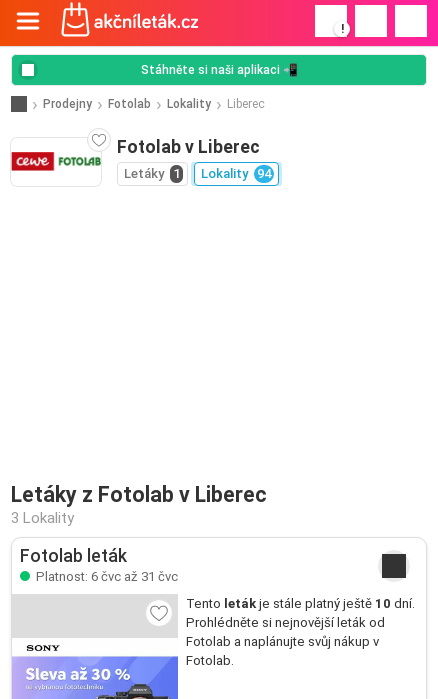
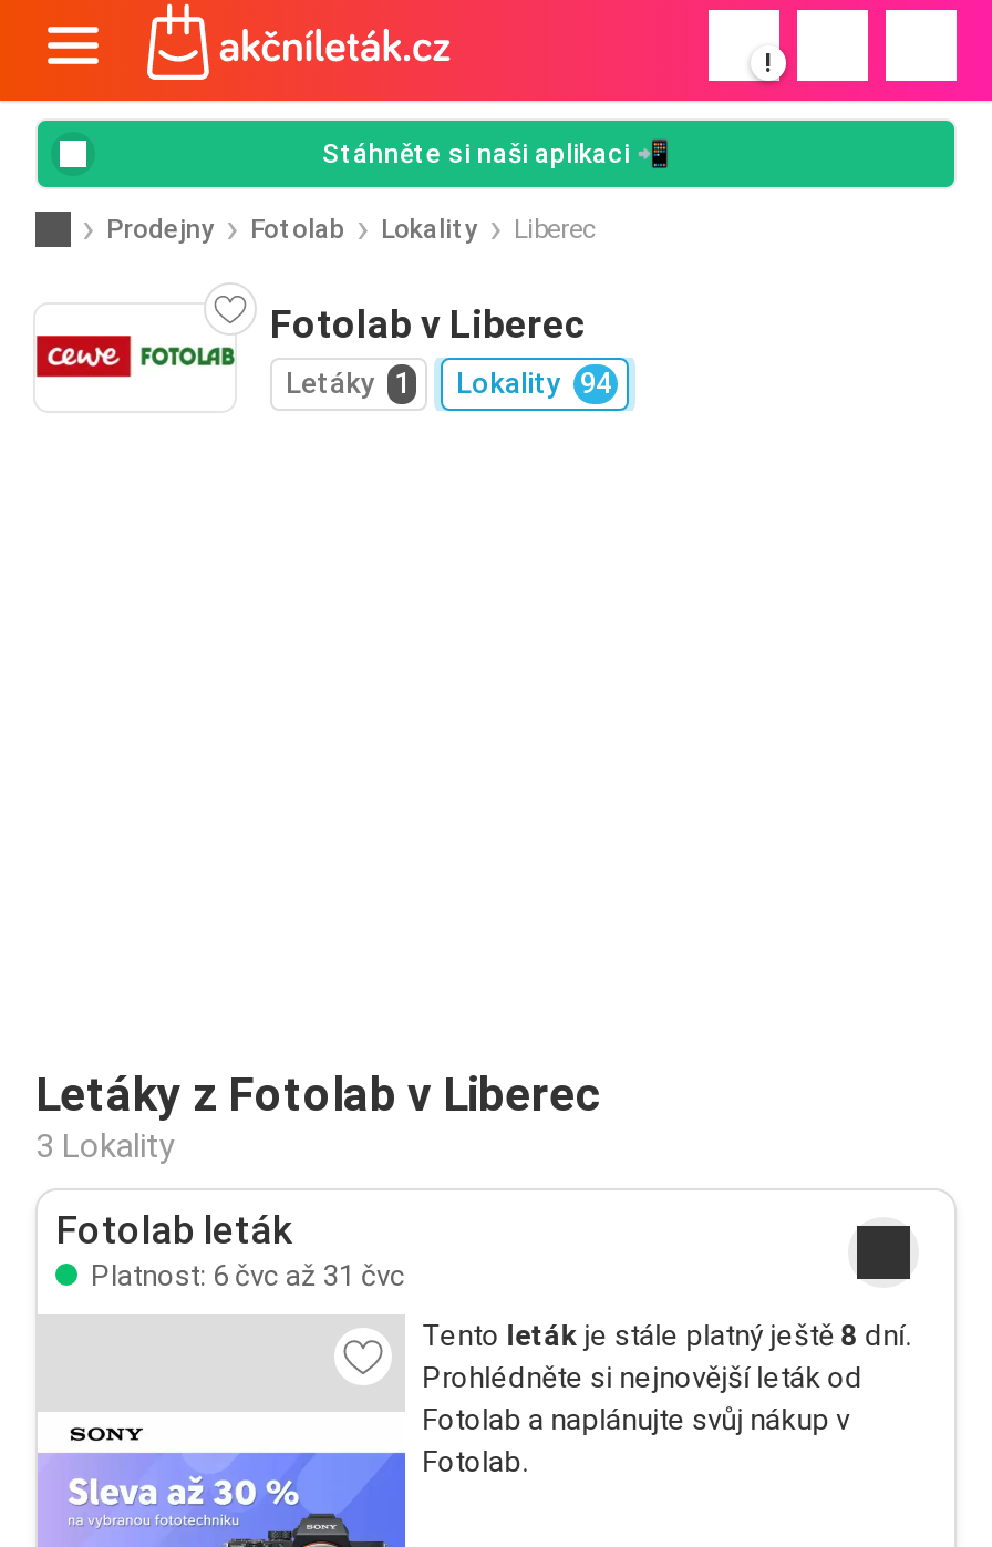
[186,596,415,611] Tento leták je stále platný ještě 10 dní. -> [422,1319,911,1352] Tento leták je stále platný ještě 8 dní.

